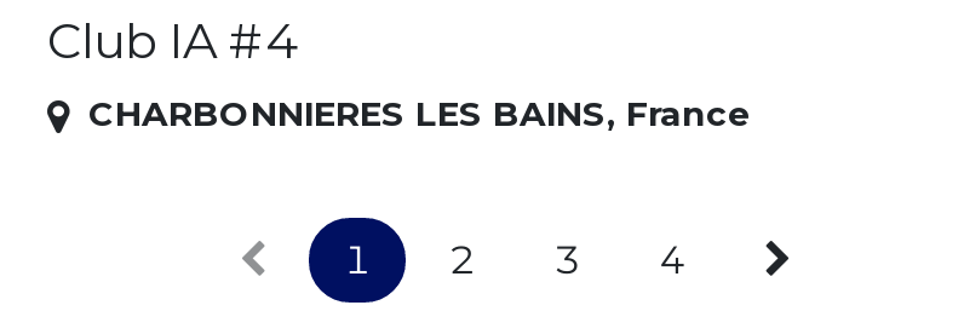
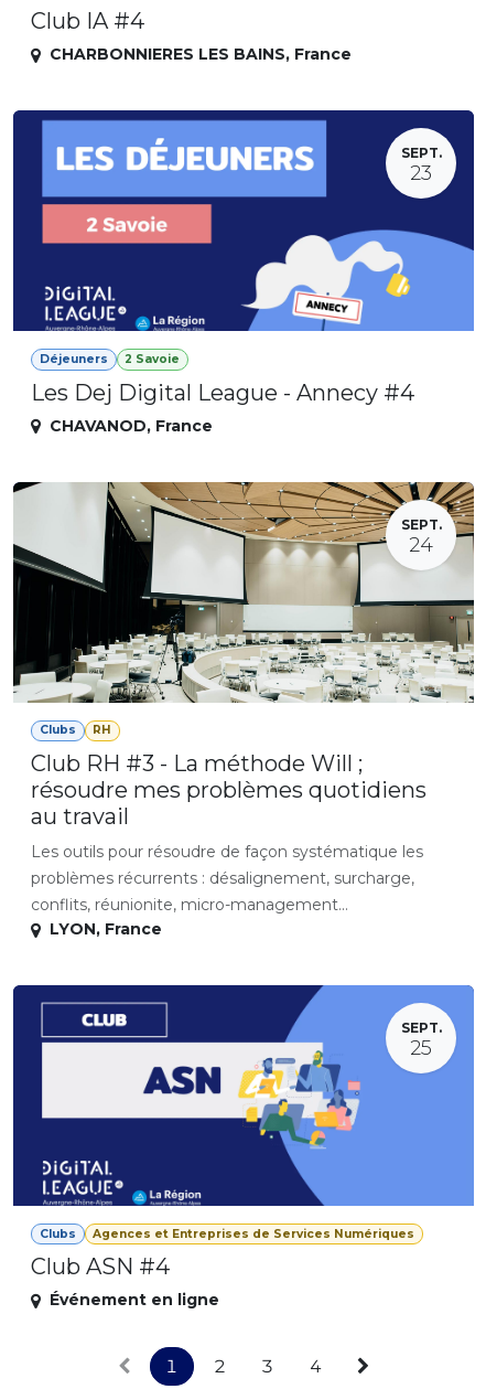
none -> [12,109,475,332] [image] | SEPT. | 23
none -> [12,481,475,704] [image] | SEPT. | 24
none -> [12,984,475,1207] [image] | SEPT. | 25
none -> [31,352,414,436] Déjeuners | 2 Savoie | Les Dej Digital League - Annecy #4 | CHAVANOD, France
none -> [31,723,426,939] Clubs | RH | Club RH #3 - La méthode Will ; | résoudre mes problèmes quotidiens | au travail | Les outils pour résoudre de façon systématique les | problèmes récurrents : désalignement, surcharge, | conflits, réunionite, micro-management... | LYON, France
none -> [31,1227,415,1310] Clubs | Agences et Entreprises de Services Numériques | Club ASN #4 | Événement en ligne

